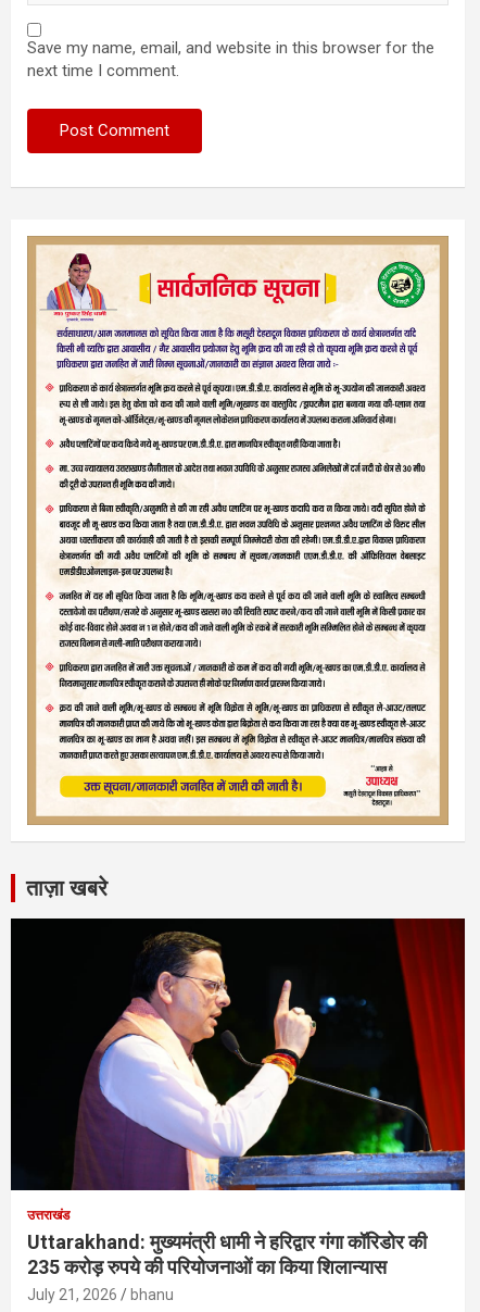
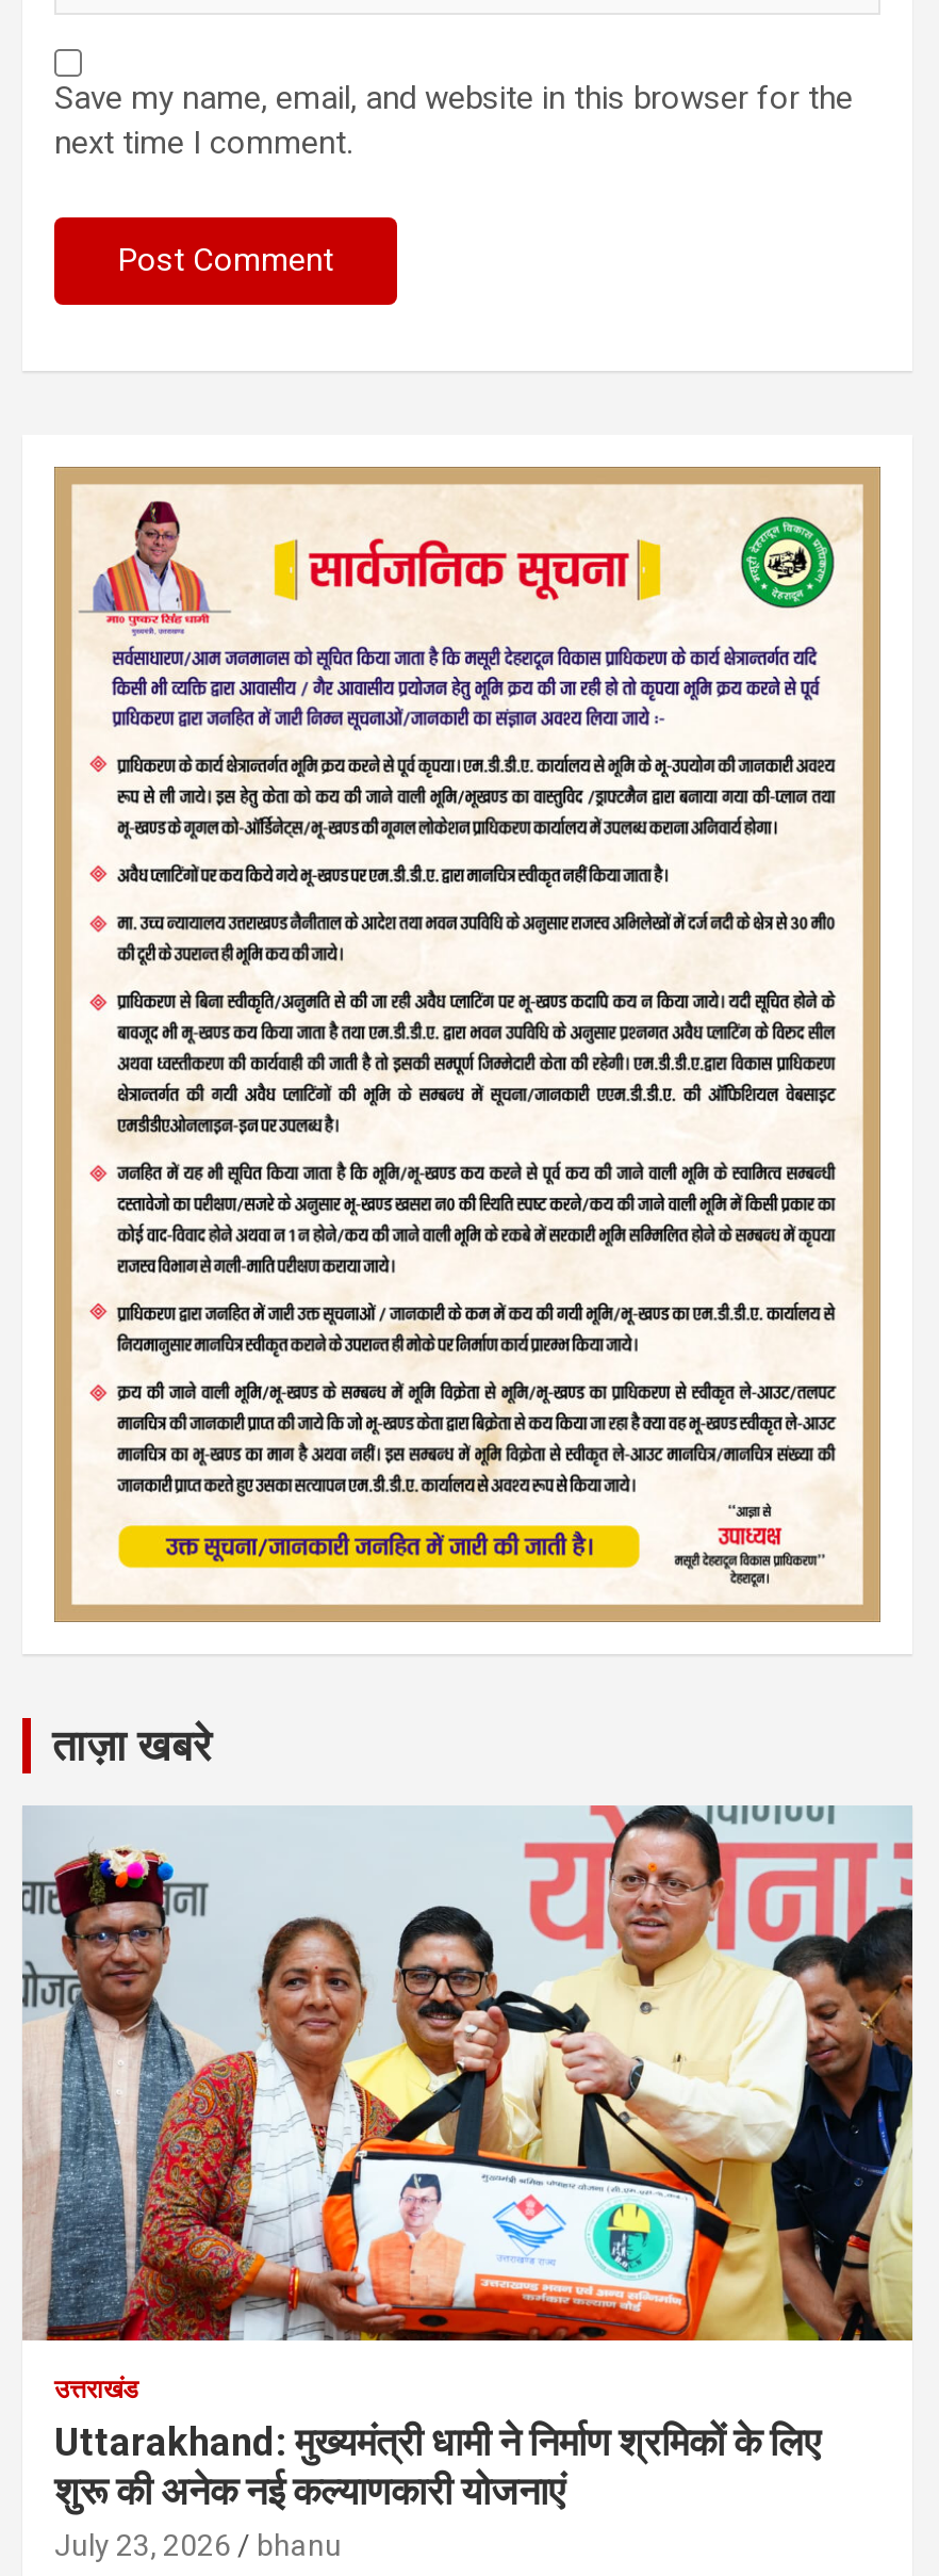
[10,917,466,1304] [image] | Uttarakhand: मुख्यमंत्री धामी ने हरिद्वार गंगा कॉरिडोर की | 235 करोड़ रुपये की परियोजनाओं का किया शिलान्यास | July 21, 2026 -> [20,1805,915,2561] [image] | Uttarakhand: मुख्यमंत्री धामी ने निर्माण श्रमिकों के लिए | शुरू की अनेक नई कल्याणकारी योजनाएं | July 23, 2026

